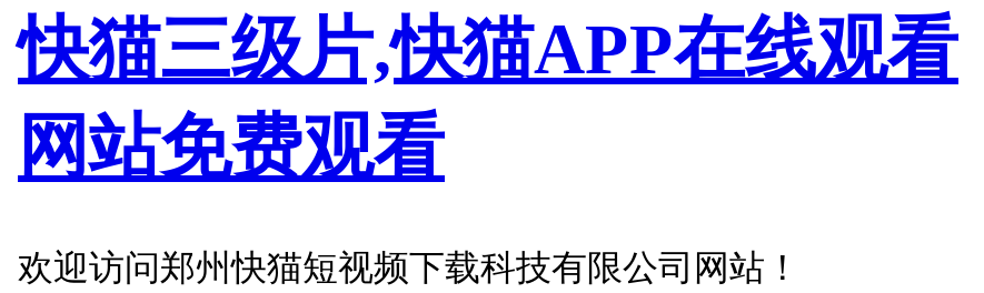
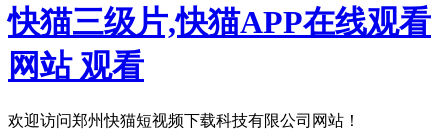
[18,107,445,187] 网站免费观看 -> [8,48,144,84] 网站 观看

